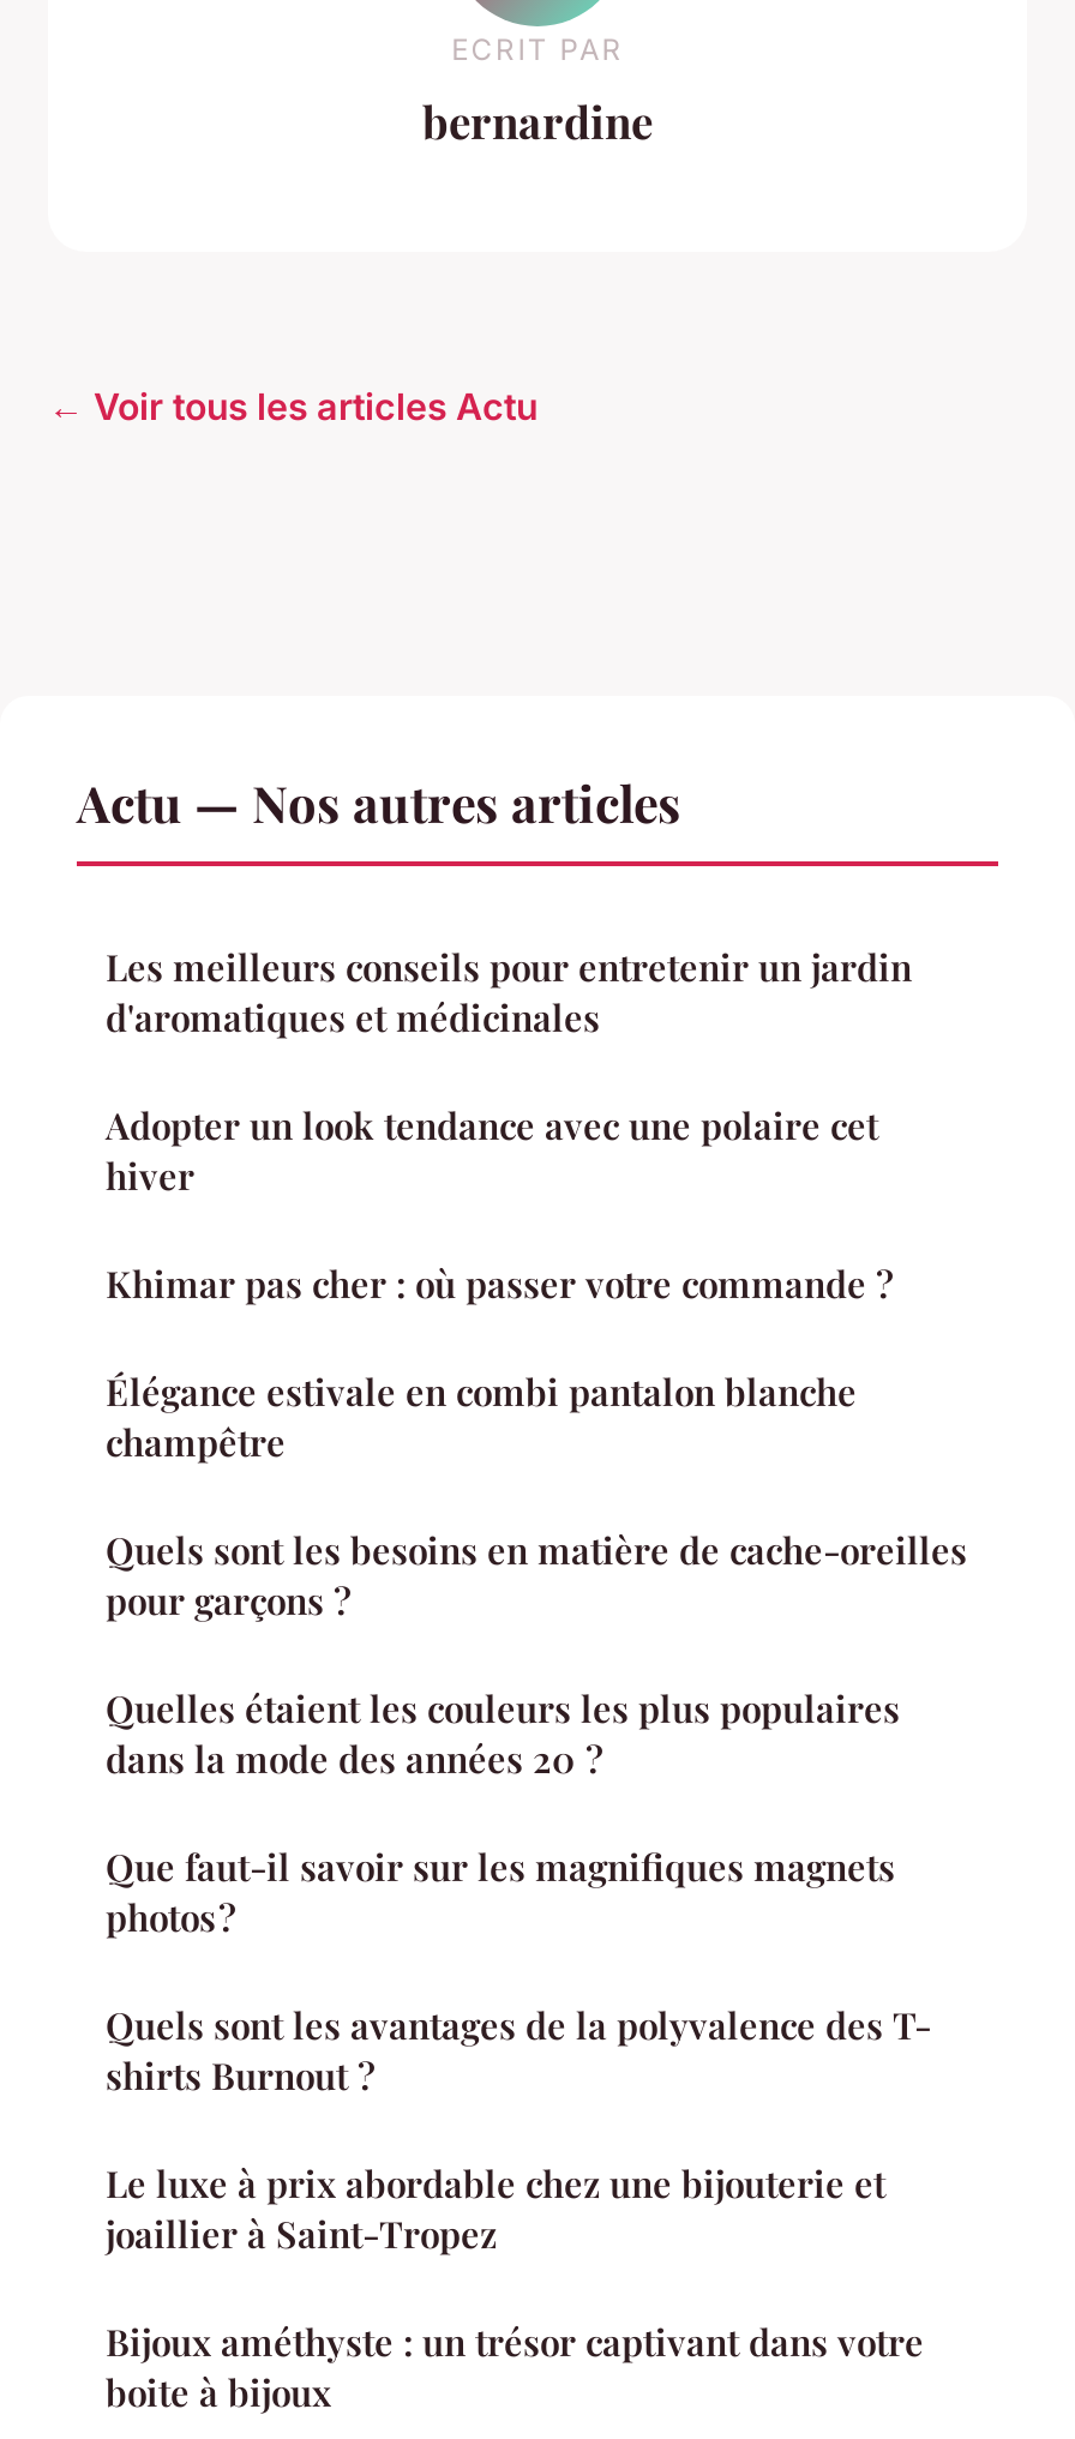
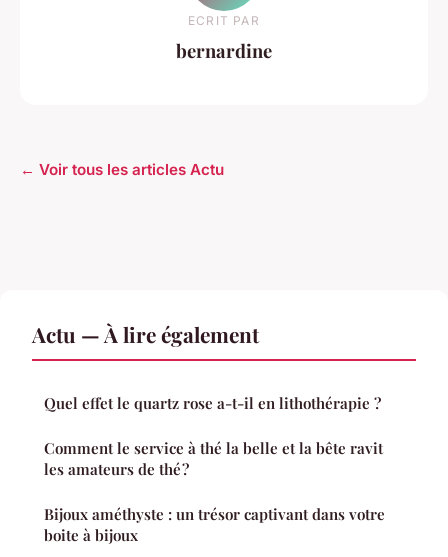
[77,767,967,2257] Actu — Nos autres articles | Les meilleurs conseils pour entretenir un jardin | d'aromatiques et médicinales | Adopter un look tendance avec une polaire cet | hiver | Khimar pas cher : où passer votre commande ? | Élégance estivale en combi pantalon blanche | champêtre | Quels sont les besoins en matière de cache-oreilles | pour garçons ? | Quelles étaient les couleurs les plus populaires | dans la mode des années 20 ? | Que faut-il savoir sur les magnifiques magnets | photos ? | Quels sont les avantages de la polyvalence des T- | shirts Burnout ? | Le luxe à prix abordable chez une bijouterie et | joaillier à Saint-Tropez -> [32,320,383,479] Actu — À lire également | Quel effet le quartz rose a-t-il en lithothérapie ? | Comment le service à thé la belle et la bête ravit | les amateurs de thé ?

